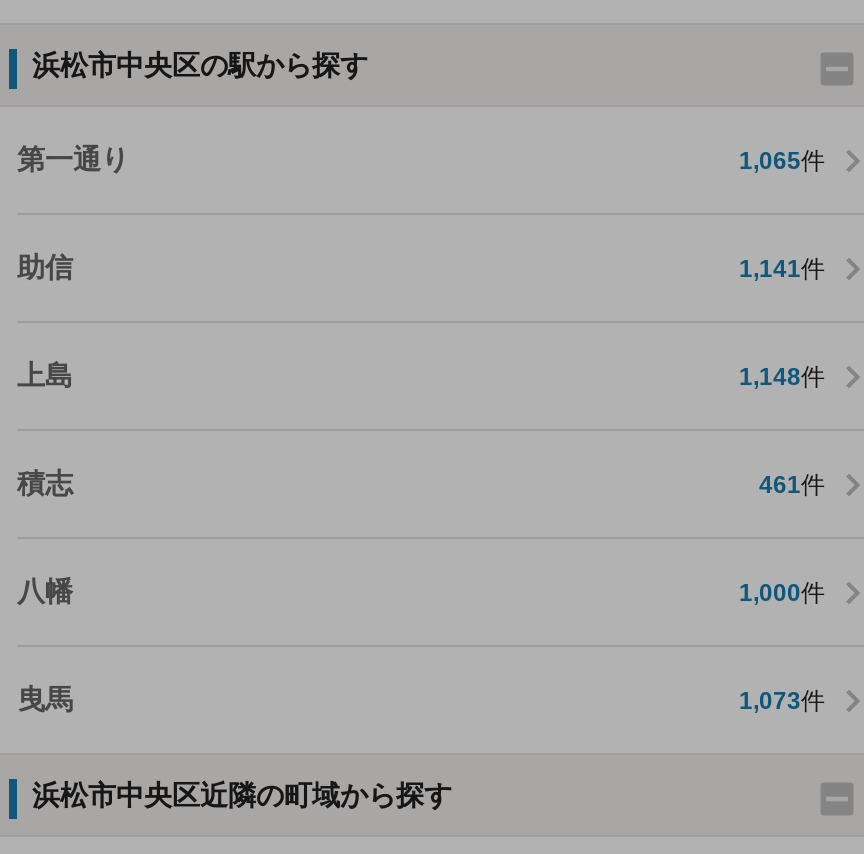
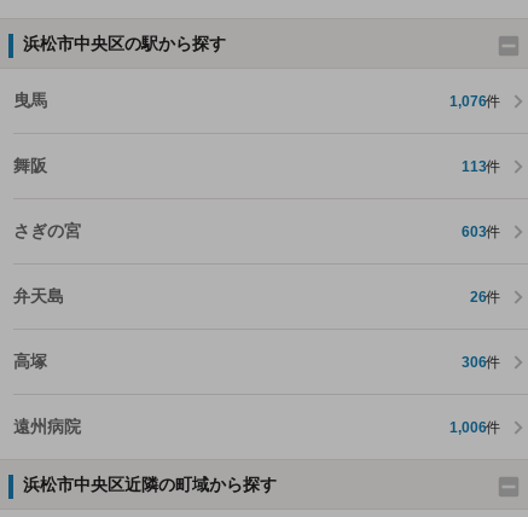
[17,144,825,608] 第一通り | 1,065件 | 助信 | 1,141件 | 上島 | 1,148件 | 積志 | 461件 | 八幡 | 1,000件 -> none
moved [17,684,73,716] -> [13,91,47,110]: 曳馬
[739,687,825,715] 1,073件 -> [13,93,501,437] 1,076件 | 舞阪 | 113件 | さぎの宮 | 603件 | 弁天島 | 26件 | 高塚 | 306件 | 遠州病院 | 1,006件

